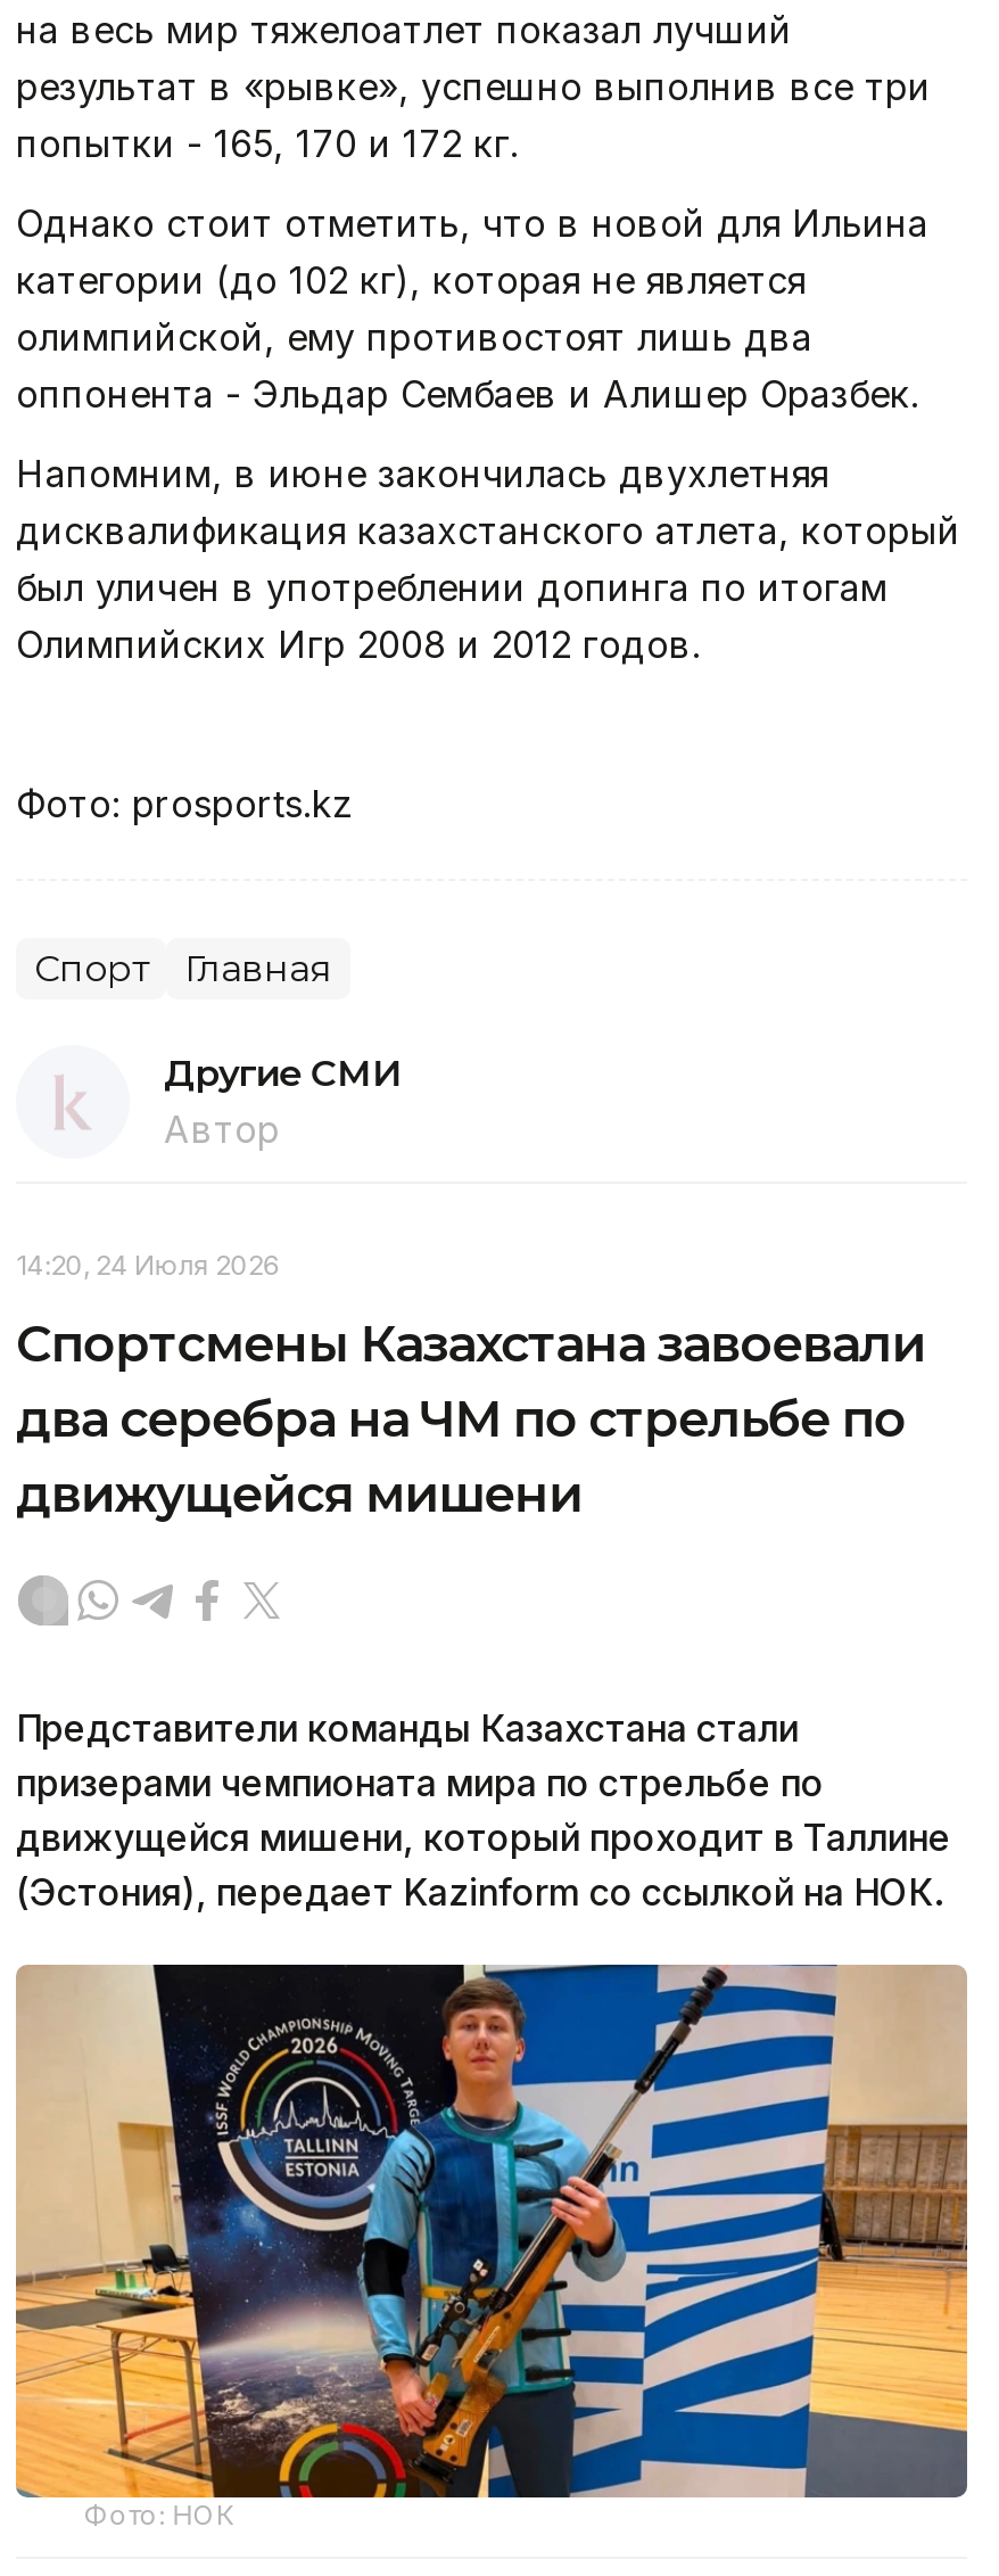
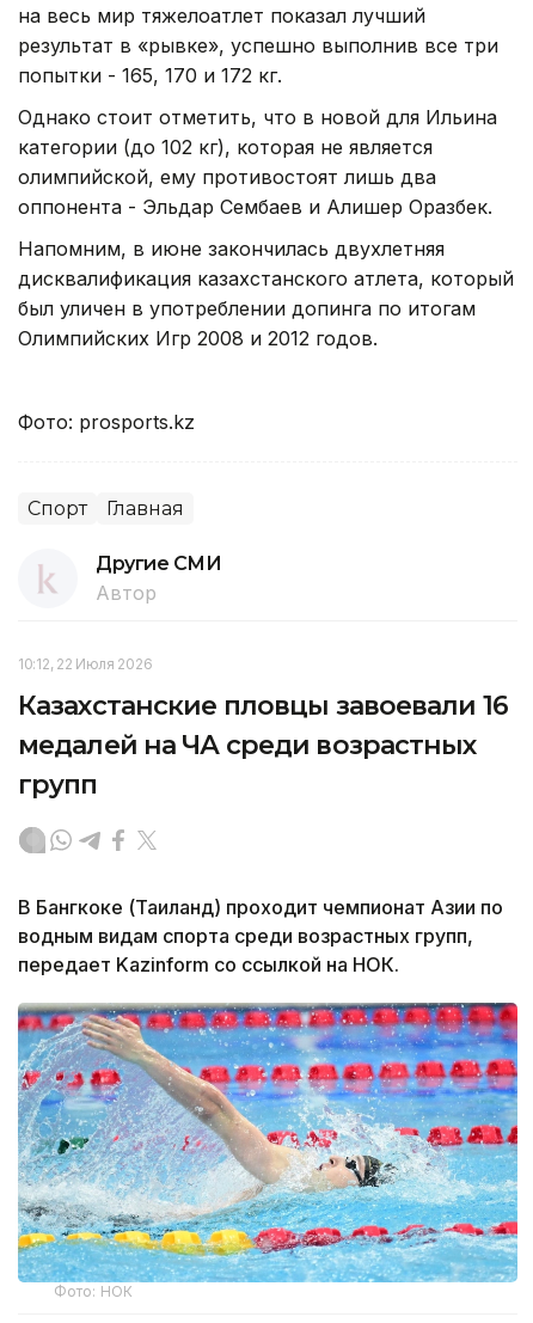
[16,1247,281,1281] 14:20, 24 Июля 2026 -> [18,655,152,672] 10:12, 22 Июля 2026
[16,1313,925,1525] Спортсмены Казахстана завоевали | два серебра на ЧМ по стрельбе по | движущейся мишени -> [18,689,508,800] Казахстанские пловцы завоевали 16 | медалей на ЧА среди возрастных | групп
[16,1705,951,1914] Представители команды Казахстана стали | призерами чемпионата мира по стрельбе по | движущейся мишени, который проходит в Таллине | (Эстония), передает Kazinform со ссылкой на НОК. -> [18,895,503,976] В Бангкоке (Таиланд) проходит чемпионат Азии по | водным видам спорта среди возрастных групп, | передает Kazinform со ссылкой на НОК.
[14,1965,969,2500] [image] -> [17,1013,519,1284] [image]

